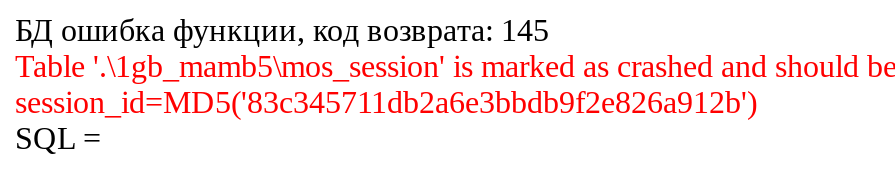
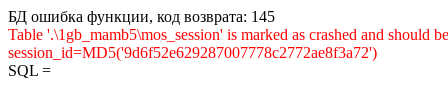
[15,85,757,119] session_id=MD5('83c345711db2a6e3bbdb9f2e826a912b') -> [8,44,377,61] session_id=MD5('9d6f52e629287007778c2772ae8f3a72')

